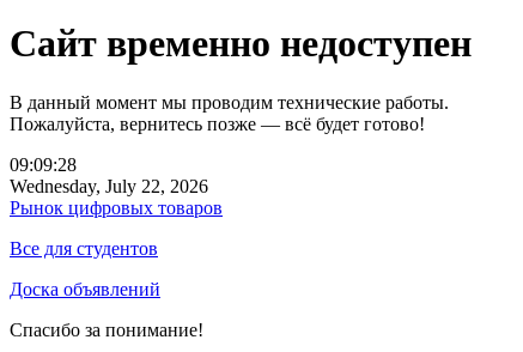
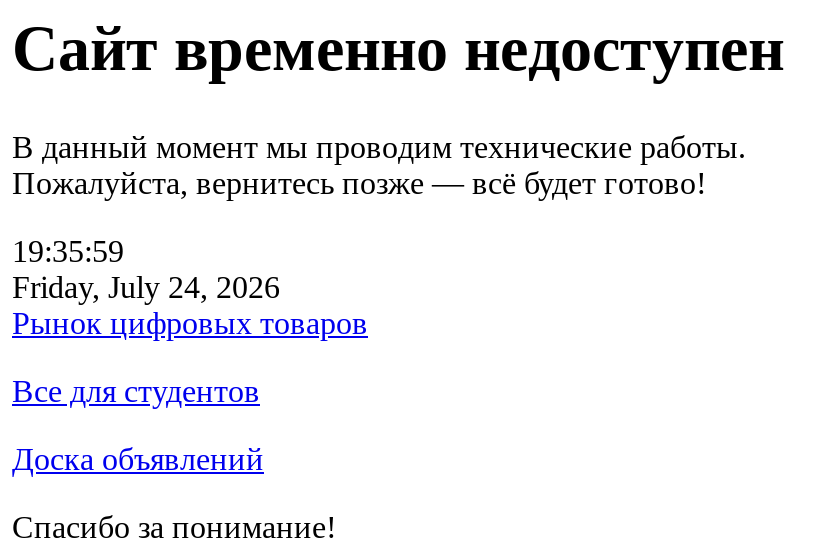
[10,154,77,175] 09:09:28 -> [12,234,124,268] 19:35:59
[10,176,208,196] Wednesday, July 22, 2026 -> [12,270,280,304] Friday, July 24, 2026

